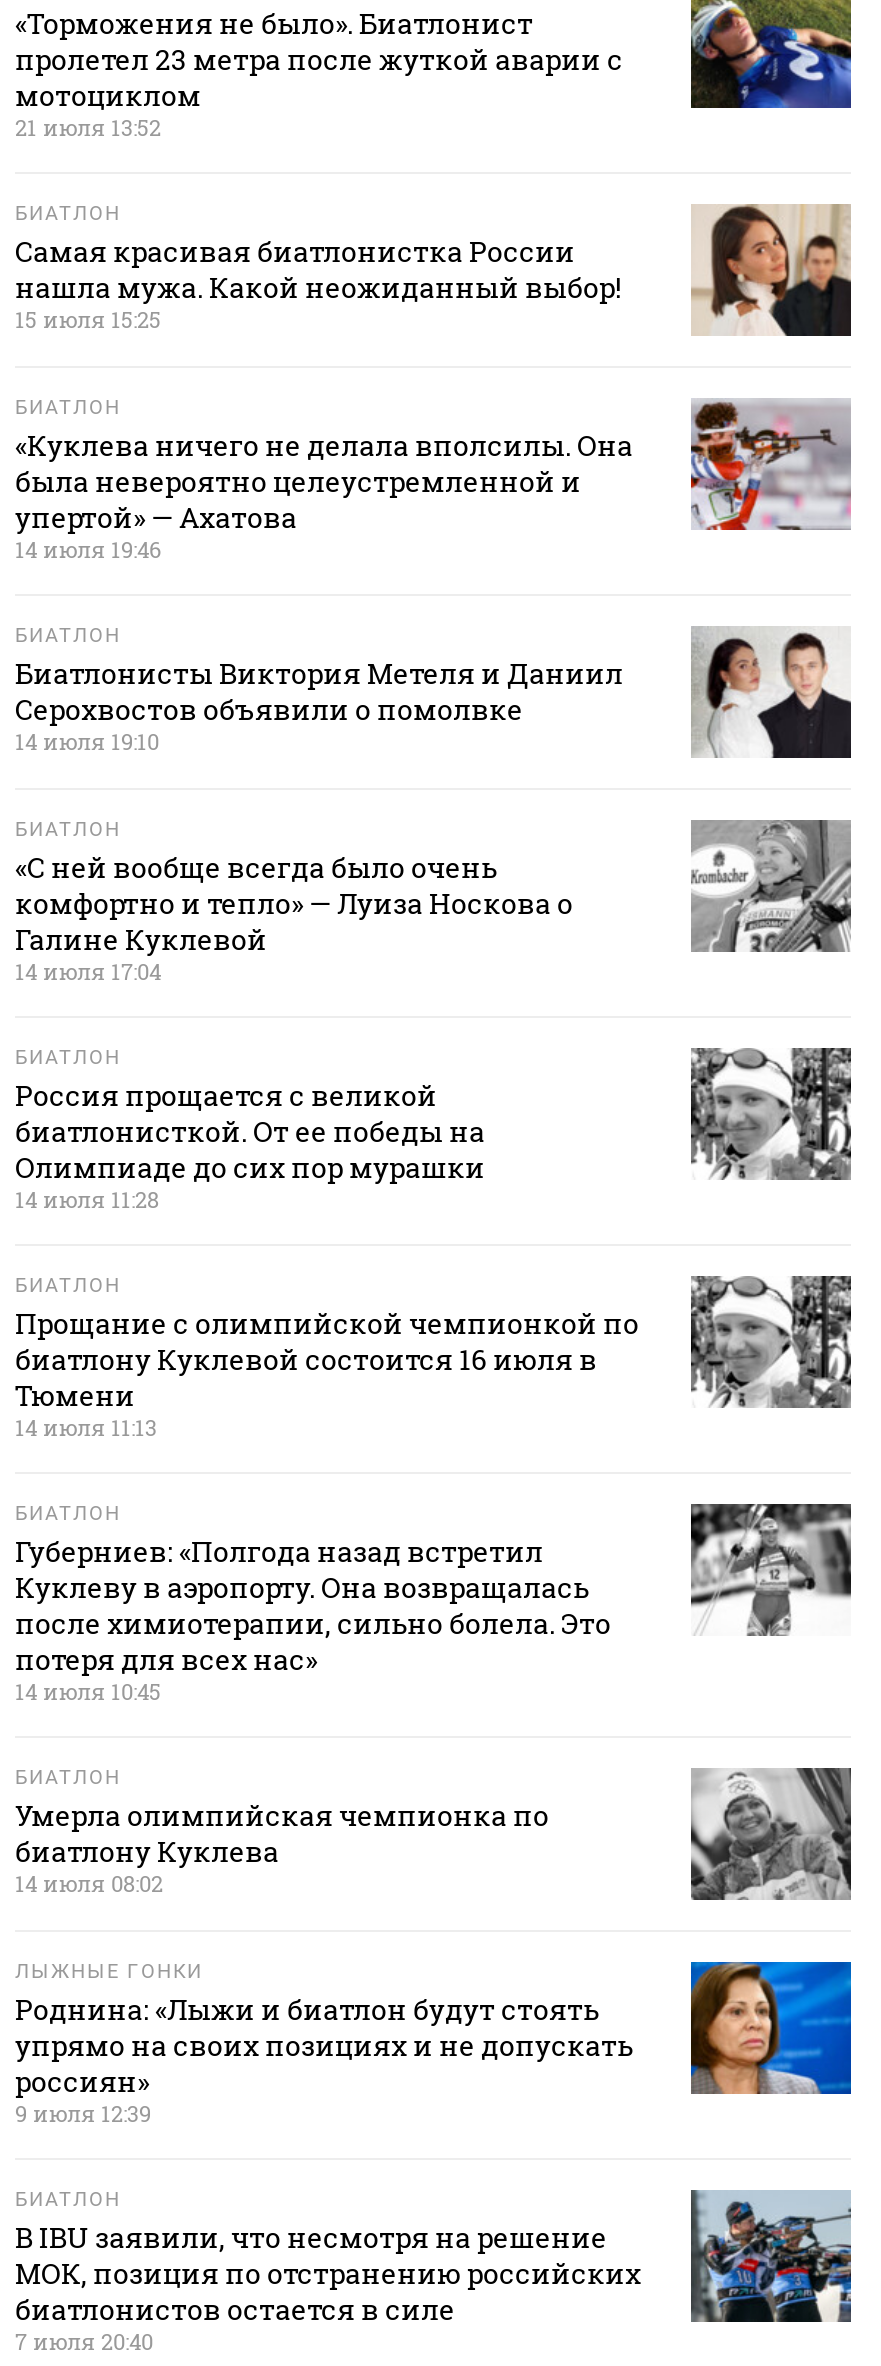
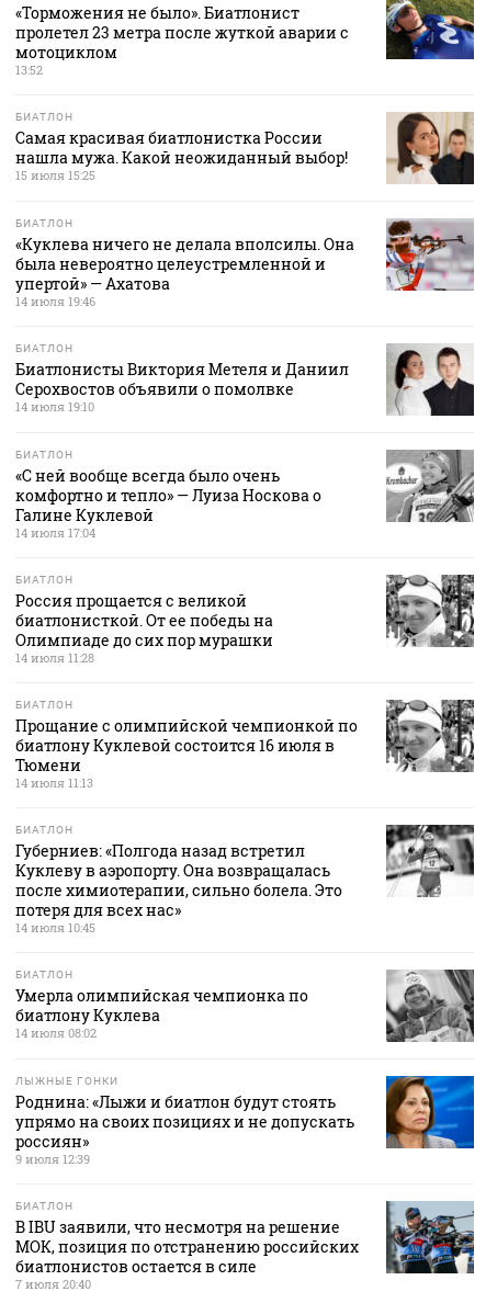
[15,112,161,142] 21 июля 13:52 -> [15,62,43,78] 13:52

